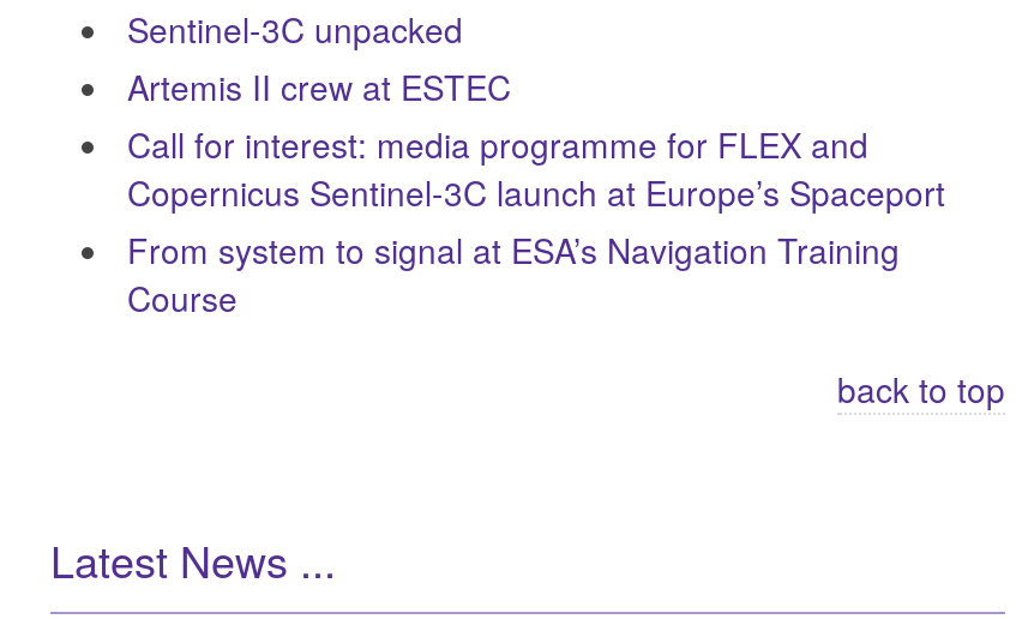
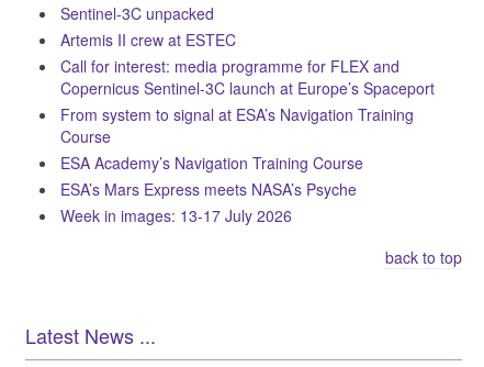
none -> [60,152,363,226] ESA Academy’s Navigation Training Course | ESA’s Mars Express meets NASA’s Psyche | Week in images: 13-17 July 2026

